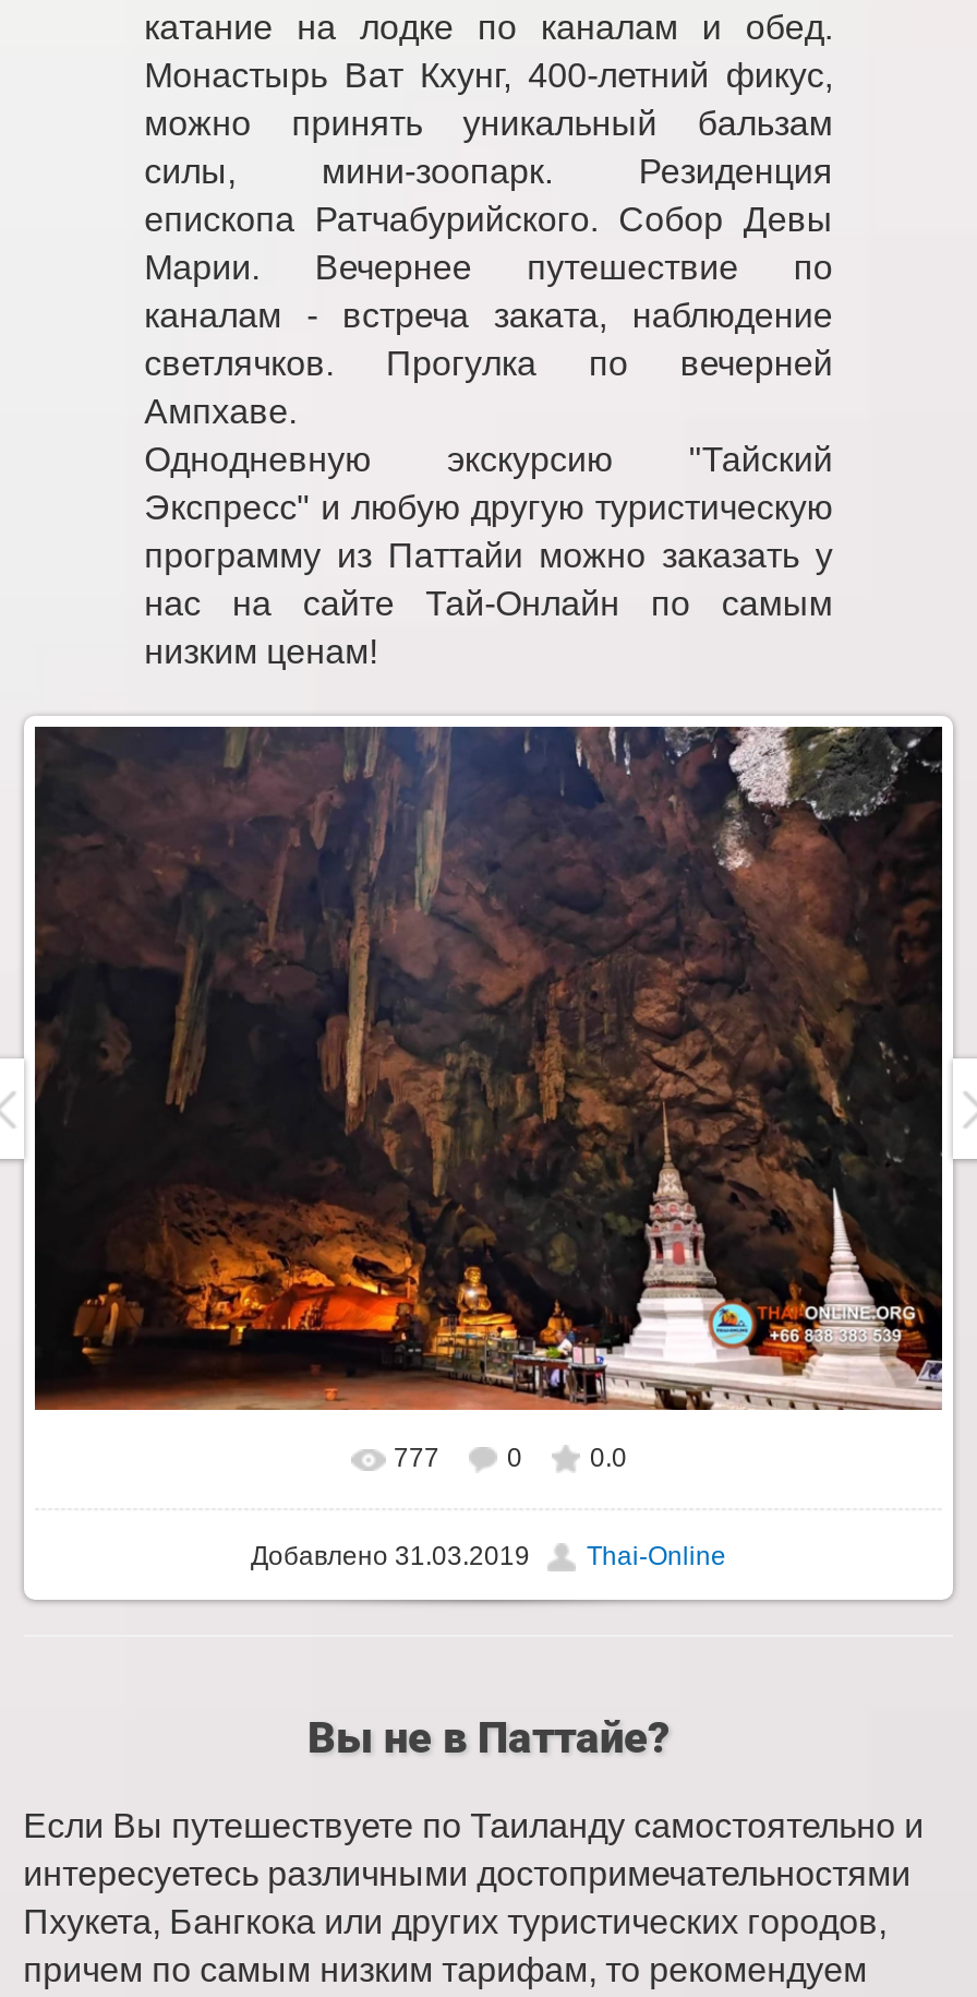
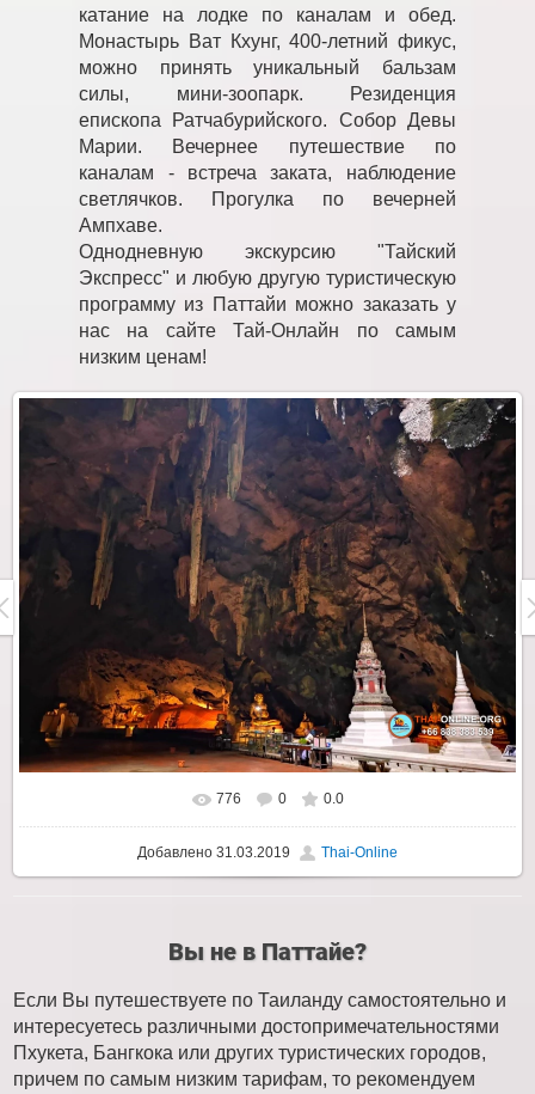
[394,1442,439,1473] 777 -> [216,790,241,807] 776

